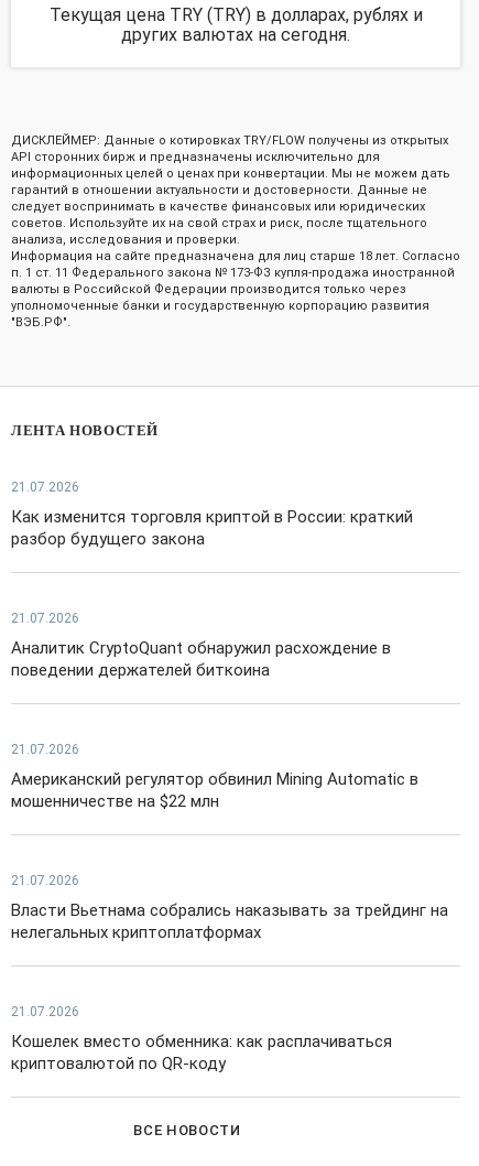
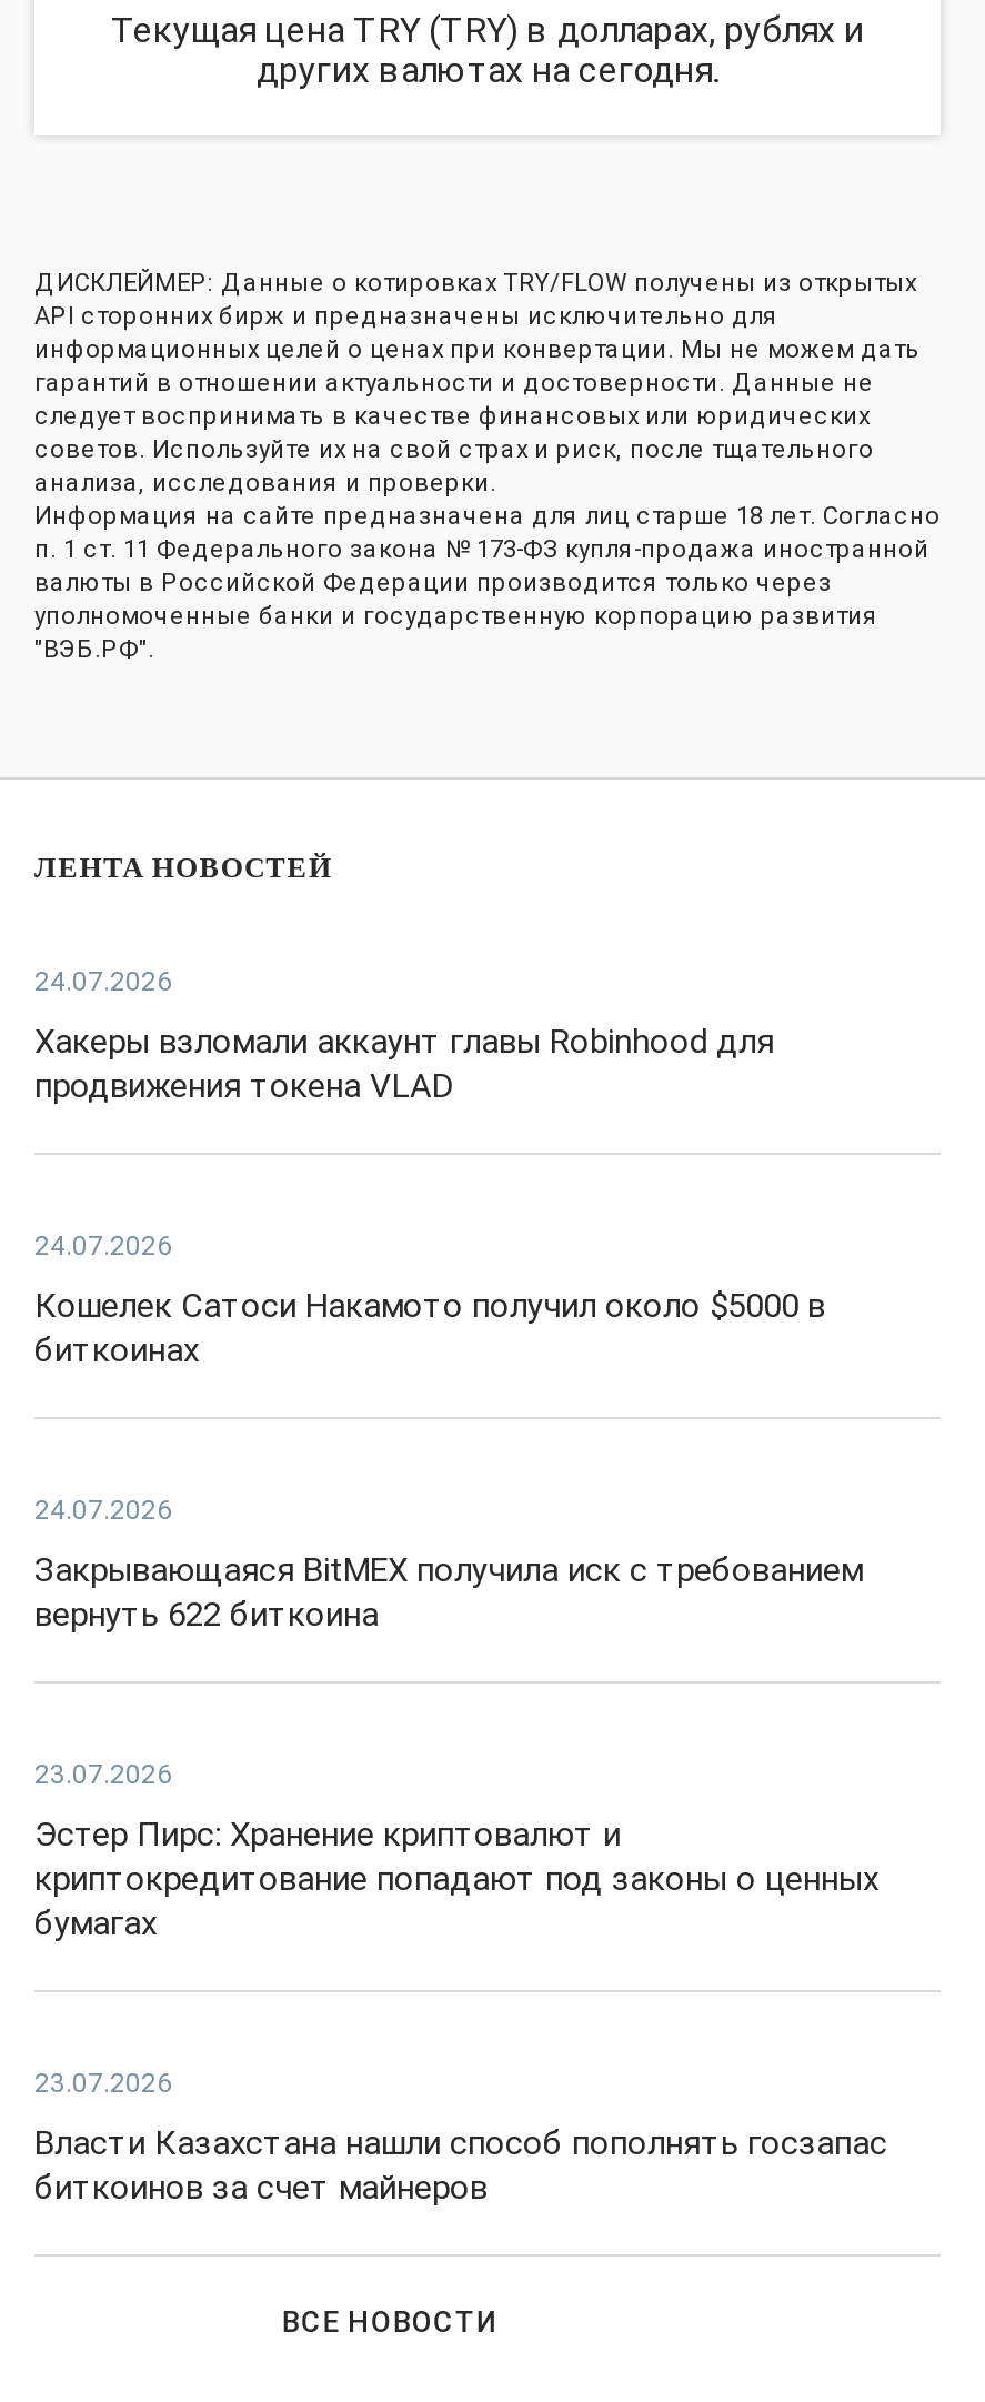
[11,479,79,495] 21.07.2026 -> [34,966,172,997] 24.07.2026
[11,507,413,549] Как изменится торговля криптой в России: краткий | разбор будущего закона -> [34,1022,774,1106] Хакеры взломали аккаунт главы Robinhood для | продвижения токена VLAD
[11,611,79,626] 21.07.2026 -> [34,1230,172,1262] 24.07.2026
[11,638,391,680] Аналитик CryptoQuant обнаружил расхождение в | поведении держателей биткоина -> [34,1286,825,1370] Кошелек Сатоси Накамото получил около $5000 в | биткоинах
[11,742,79,757] 21.07.2026 -> [34,1495,172,1526] 24.07.2026
[11,769,418,811] Американский регулятор обвинил Mining Automatic в | мошенничестве на $22 млн -> [34,1550,863,1635] Закрывающаяся BitMEX получила иск с требованием | вернуть 622 биткоина
[11,873,79,888] 21.07.2026 -> [34,1759,172,1790] 23.07.2026
[11,900,448,942] Власти Вьетнама собрались наказывать за трейдинг на | нелегальных криптоплатформах -> [34,1815,878,1943] Эстер Пирс: Хранение криптовалют и | криптокредитование попадают под законы о ценных | бумагах
[11,1004,79,1019] 21.07.2026 -> [34,2068,172,2099] 23.07.2026
[11,1032,392,1073] Кошелек вместо обменника: как расплачиваться | криптовалютой по QR-коду -> [34,2123,887,2208] Власти Казахстана нашли способ пополнять госзапас | биткоинов за счет майнеров

